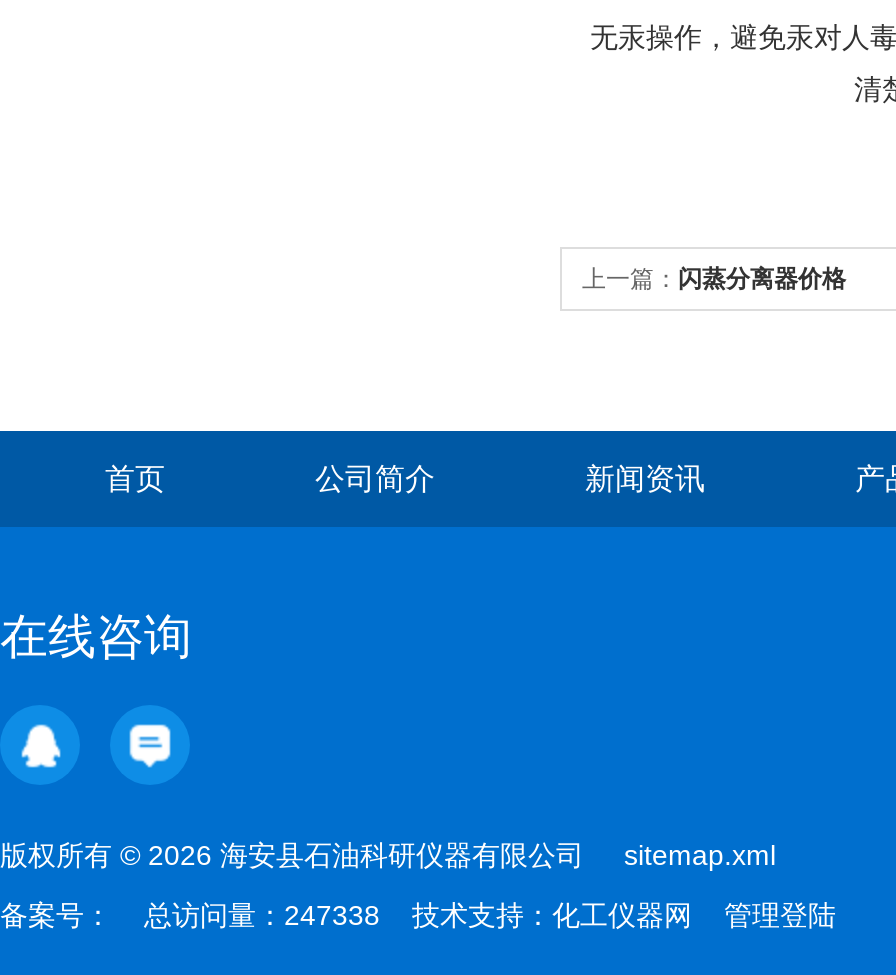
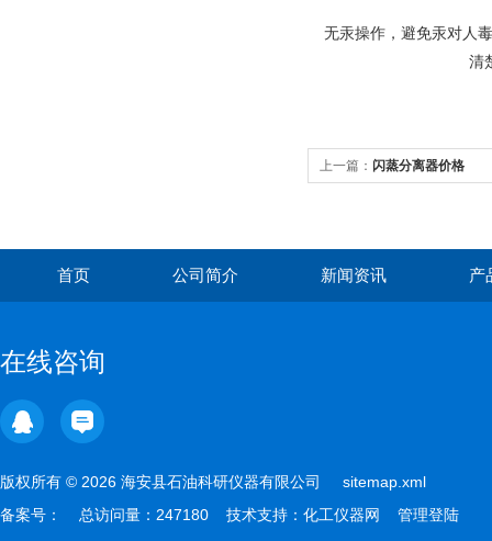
[0,899,692,931] 备案号：总访问量：247338 技术支持：化工仪器网 -> [0,506,380,523] 备案号：总访问量：247180 技术支持：化工仪器网

